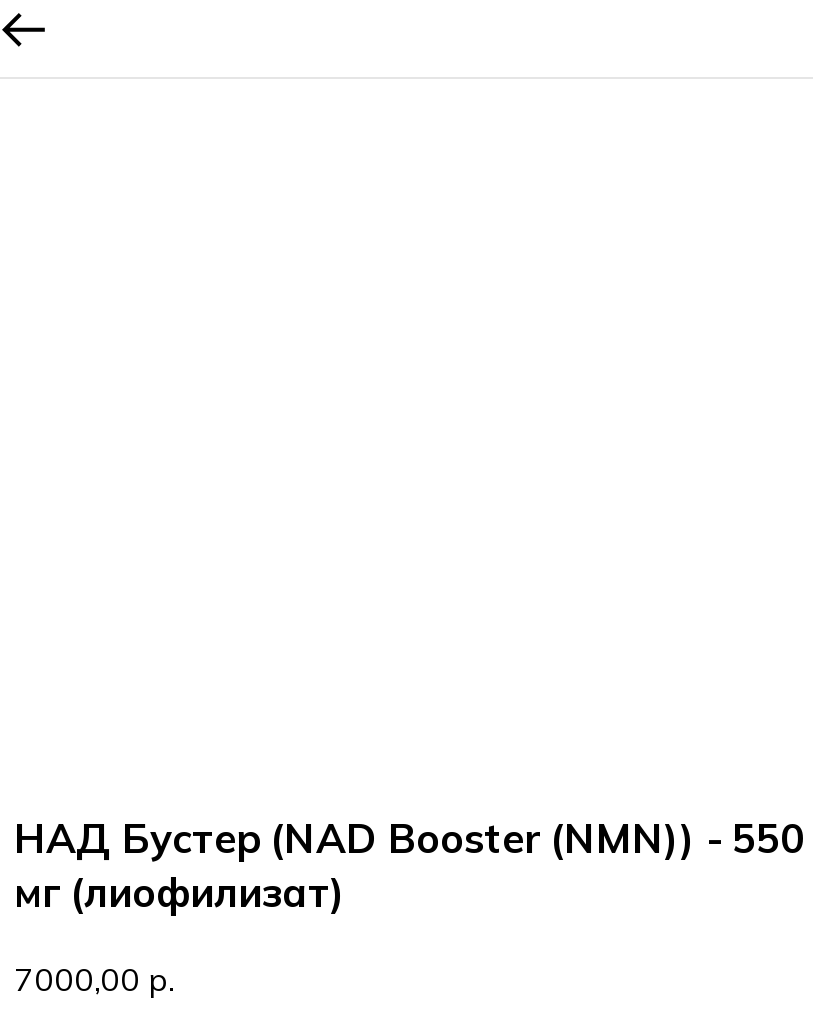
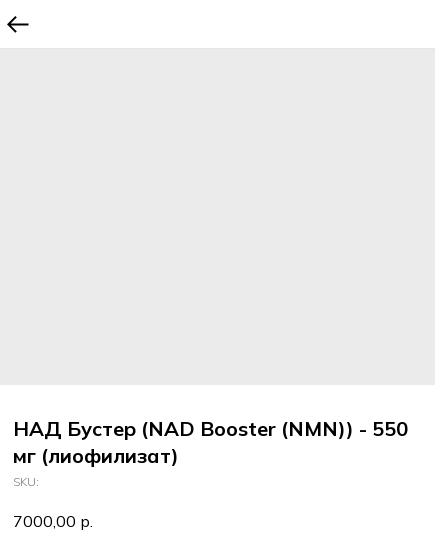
none -> [13,474,39,489] SKU:

